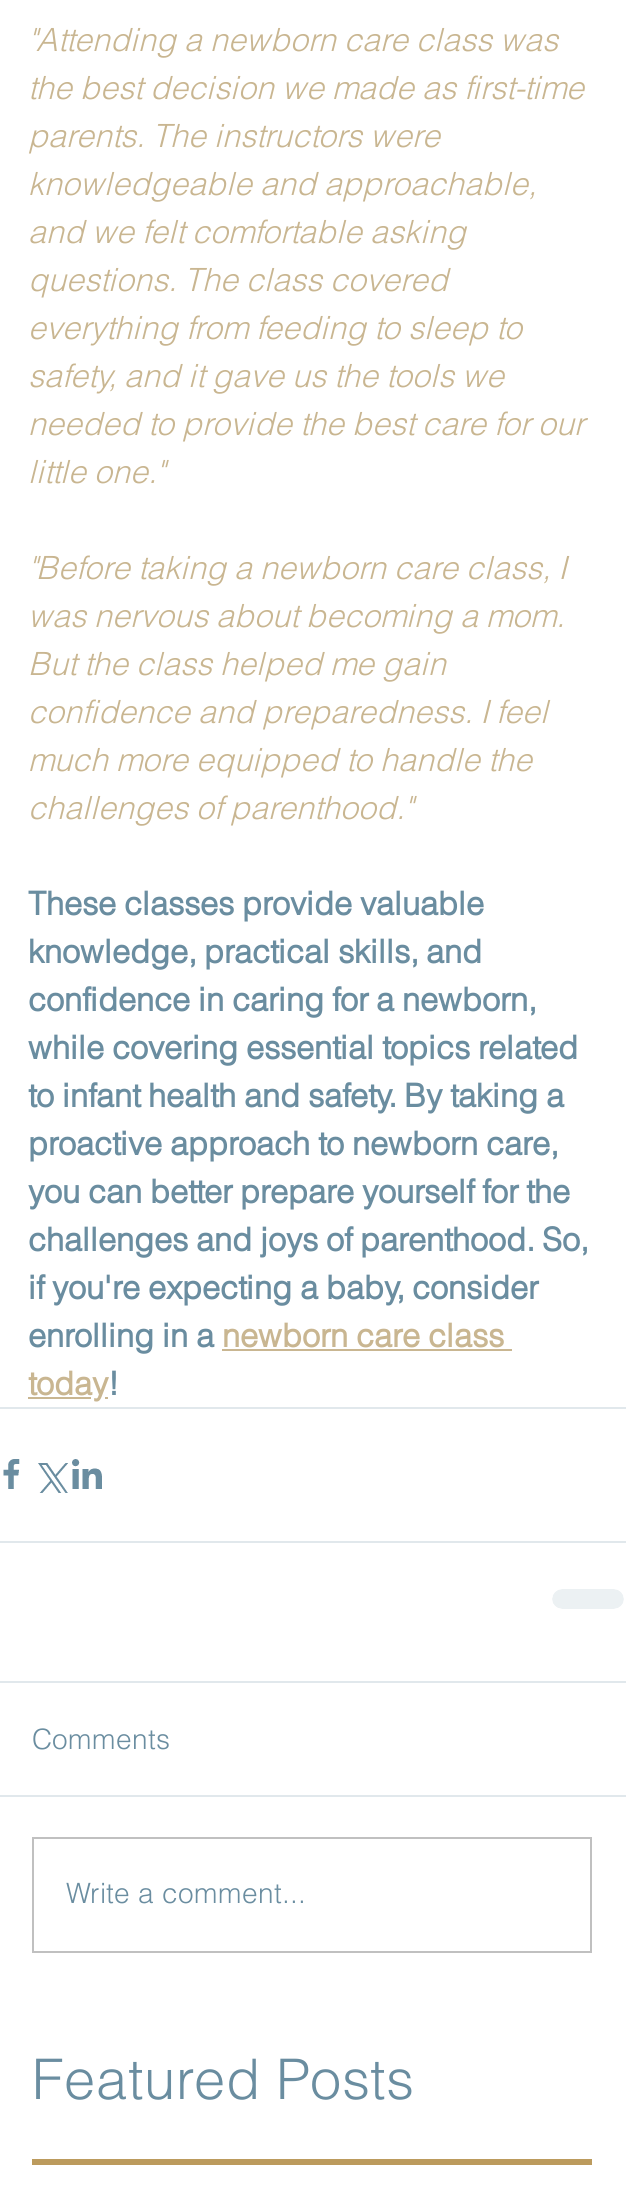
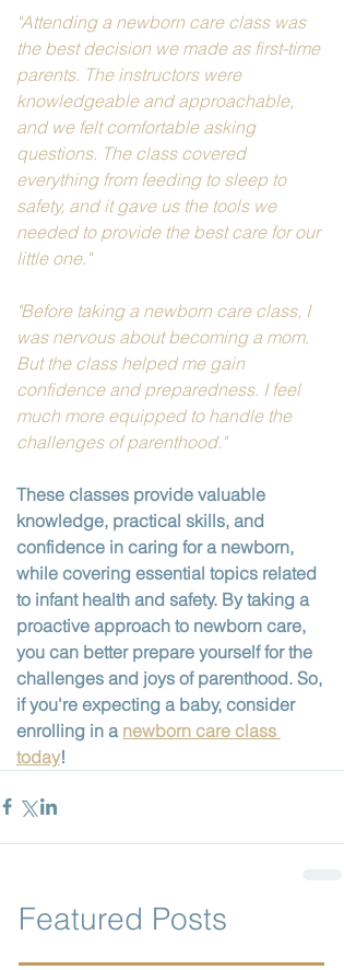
[32,1720,170,1756] Comments -> none
[66,1875,306,1911] Write a comment... -> none

